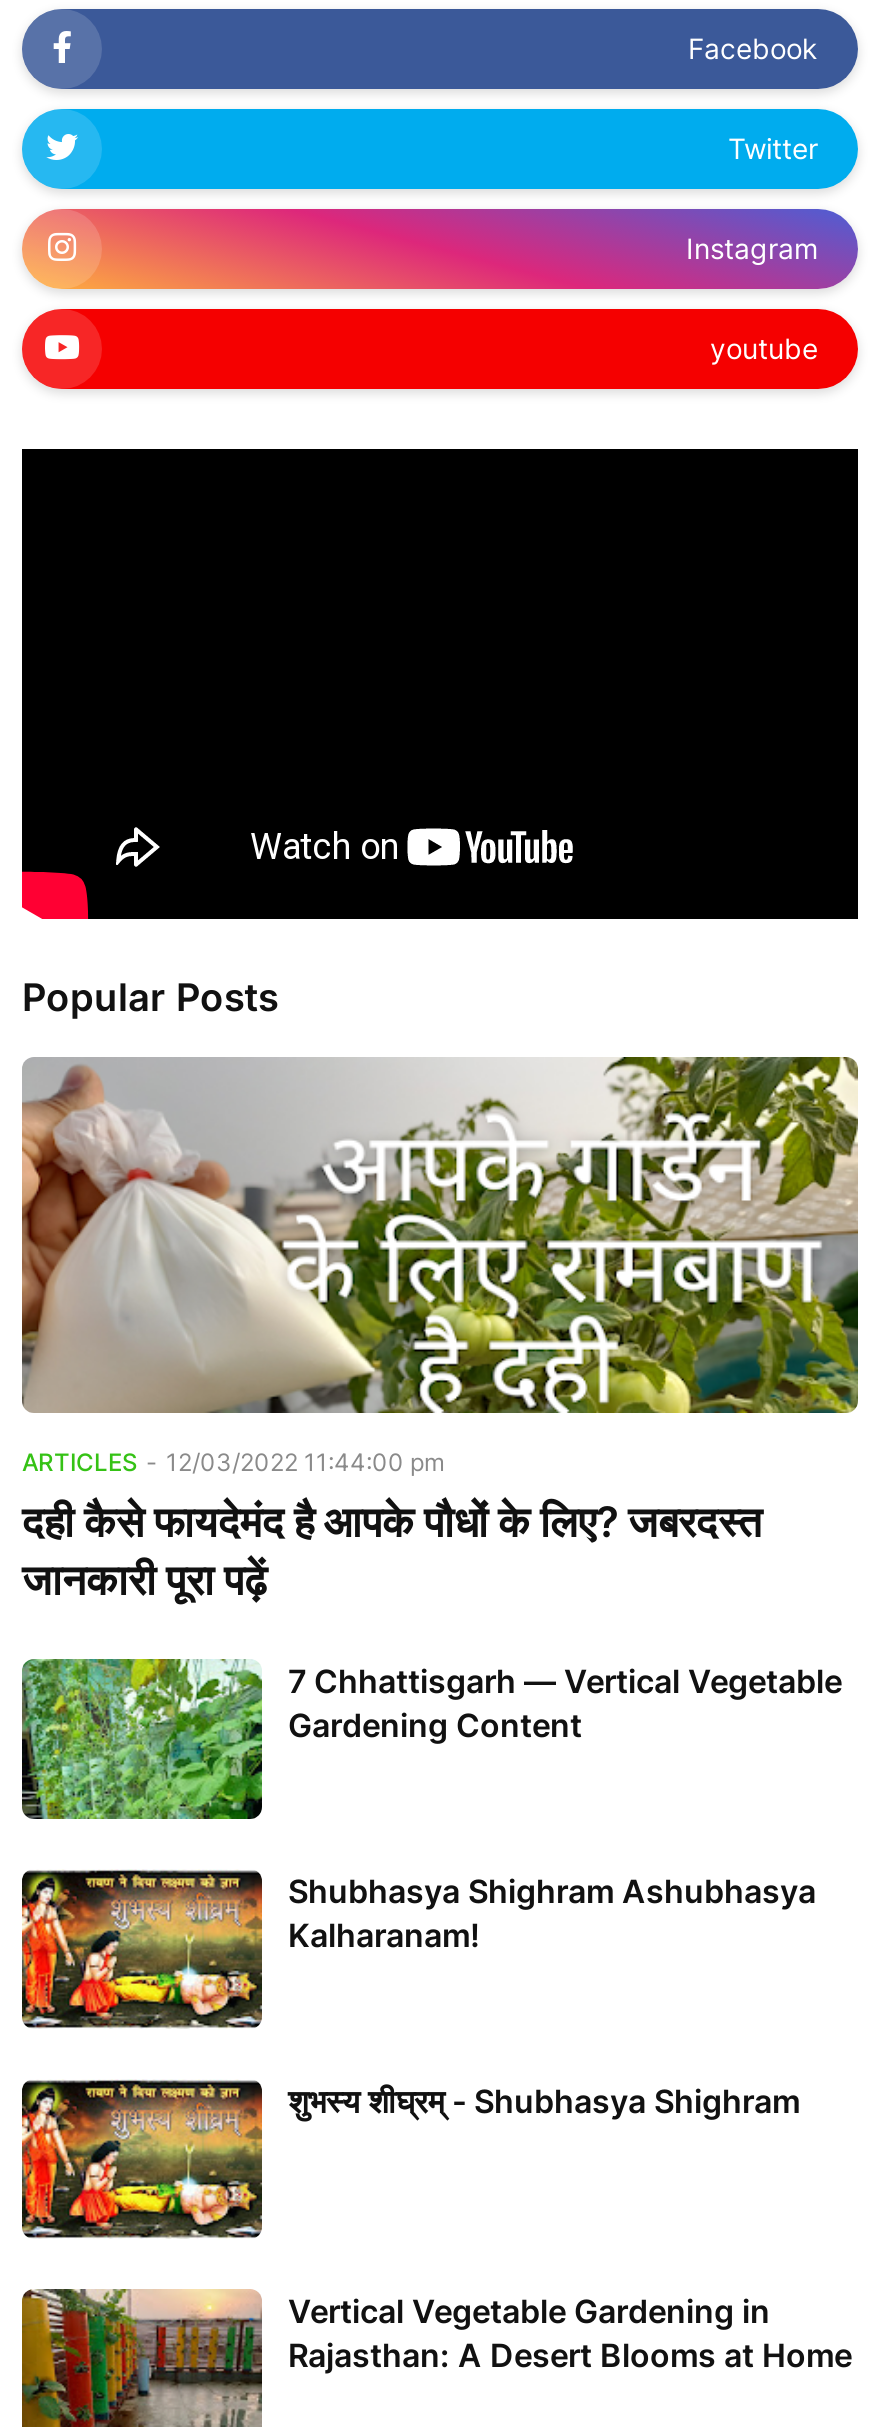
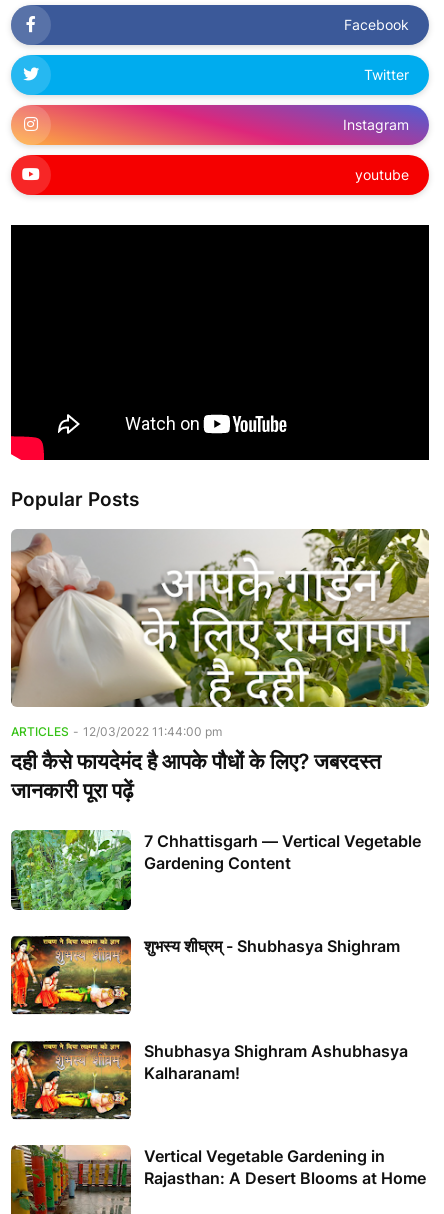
moved [18,1867,816,2031] -> [9,1039,408,1121]: [image] | Shubhasya Shighram Ashubhasya | Kalharanam!
moved [288,2081,800,2121] -> [144,936,400,956]: शुभस्य शीघ्रम् - Shubhasya Shighram

